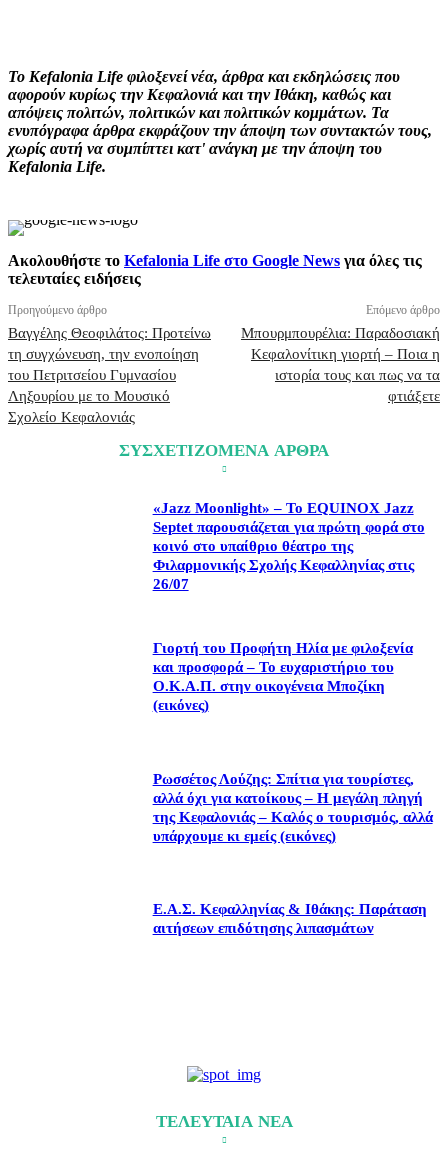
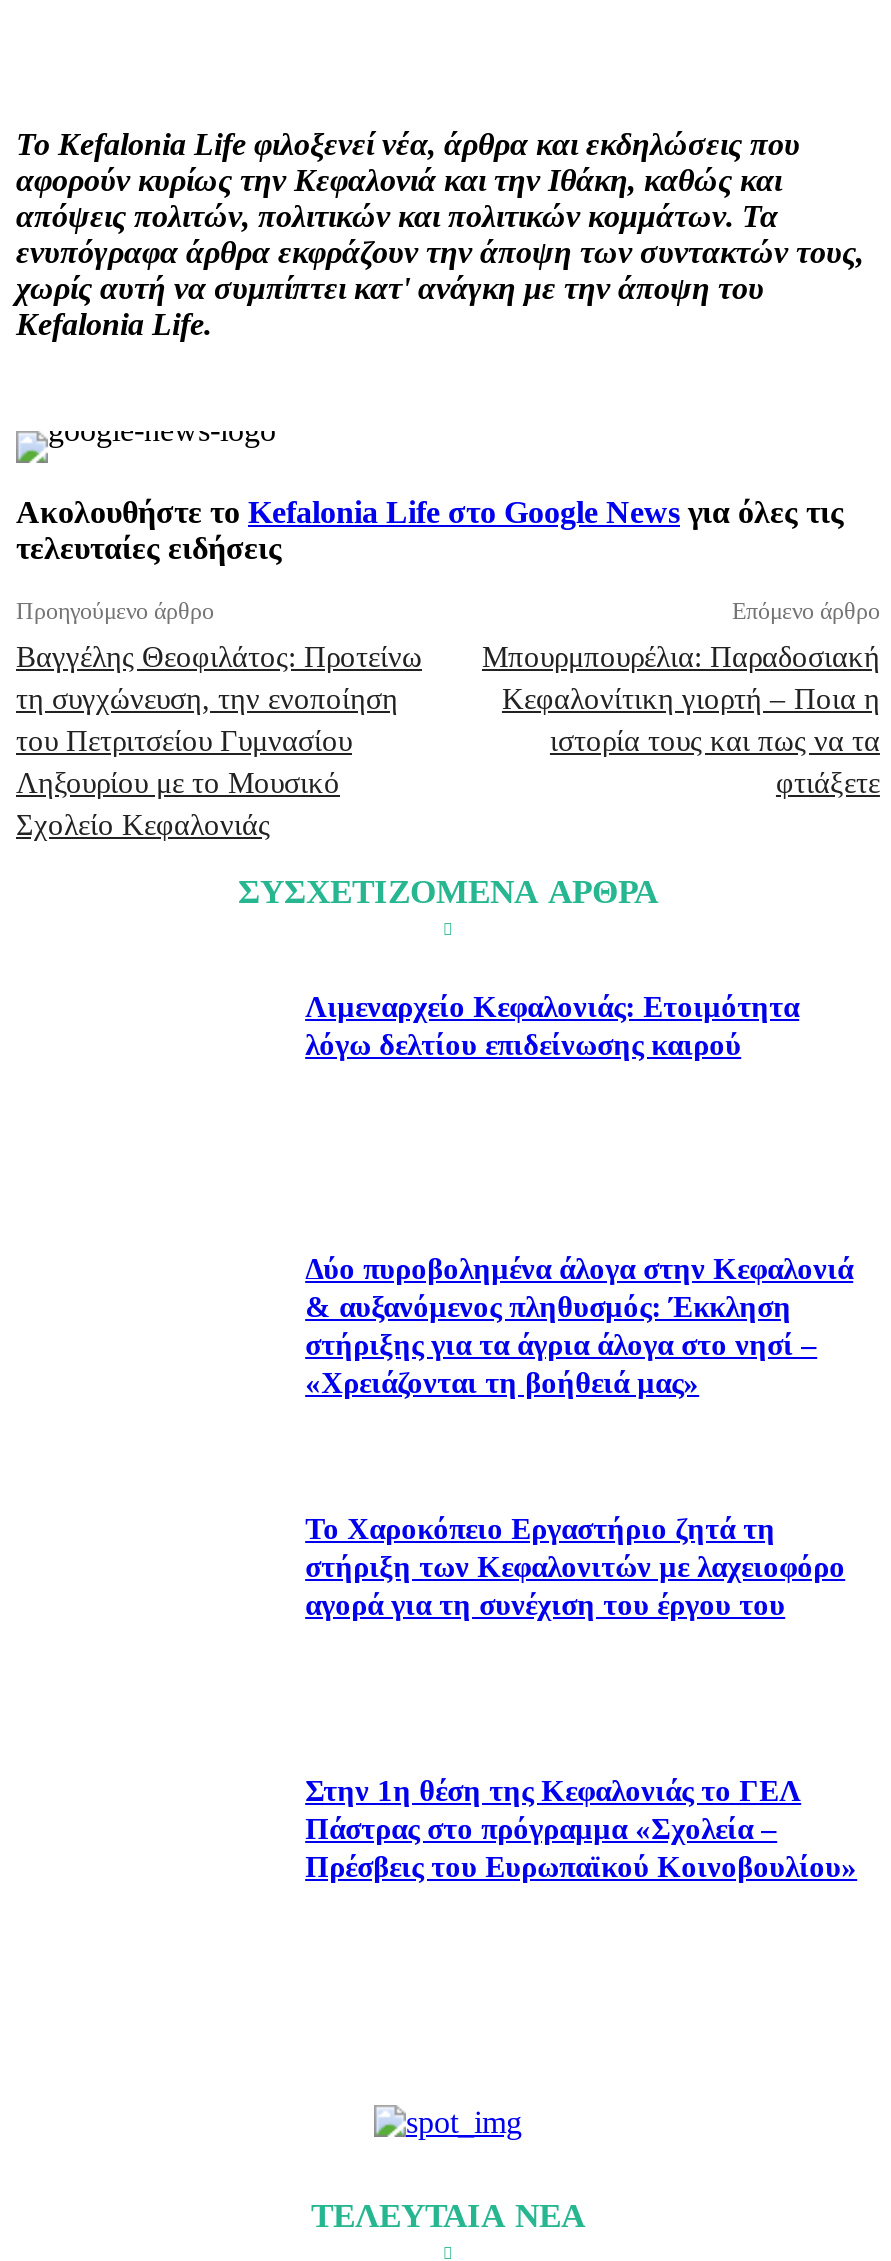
[153,500,425,592] «Jazz Moonlight» – Το EQUINOX Jazz | Septet παρουσιάζεται για πρώτη φορά στο | κοινό στο υπαίθριο θέατρο της | Φιλαρμονικής Σχολής Κεφαλληνίας στις | 26/07 -> [305,991,799,1061] Λιμεναρχείο Κεφαλονιάς: Ετοιμότητα | λόγω δελτίου επιδείνωσης καιρού
[153,640,413,713] Γιορτή του Προφήτη Ηλία με φιλοξενία | και προσφορά – Το ευχαριστήριο του | Ο.Κ.Α.Π. στην οικογένεια Μποζίκη | (εικόνες) -> [305,1253,853,1399] Δύο πυροβολημένα άλογα στην Κεφαλονιά | & αυξανόμενος πληθυσμός: Έκκληση | στήριξης για τα άγρια άλογα στο νησί – | «Χρειάζονται τη βοήθειά μας»
[153,771,433,844] Ρωσσέτος Λούζης: Σπίτια για τουρίστες, | αλλά όχι για κατοίκους – Η μεγάλη πληγή | της Κεφαλονιάς – Καλός ο τουρισμός, αλλά | υπάρχουμε κι εμείς (εικόνες) -> [305,1514,845,1622] Το Χαροκόπειο Εργαστήριο ζητά τη | στήριξη των Κεφαλονιτών με λαχειοφόρο | αγορά για τη συνέχιση του έργου του
[153,901,427,936] Ε.Α.Σ. Κεφαλληνίας & Ιθάκης: Παράταση | αιτήσεων επιδότησης λιπασμάτων -> [305,1775,857,1883] Στην 1η θέση της Κεφαλονιάς το ΓΕΛ | Πάστρας στο πρόγραμμα «Σχολεία – | Πρέσβεις του Ευρωπαϊκού Κοινοβουλίου»

